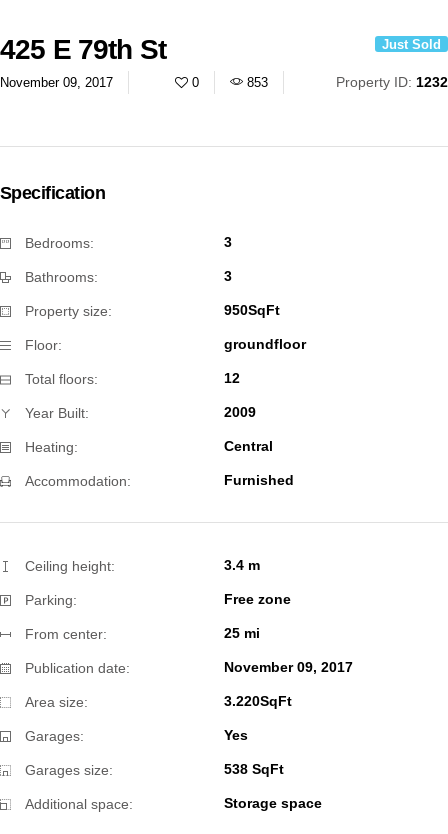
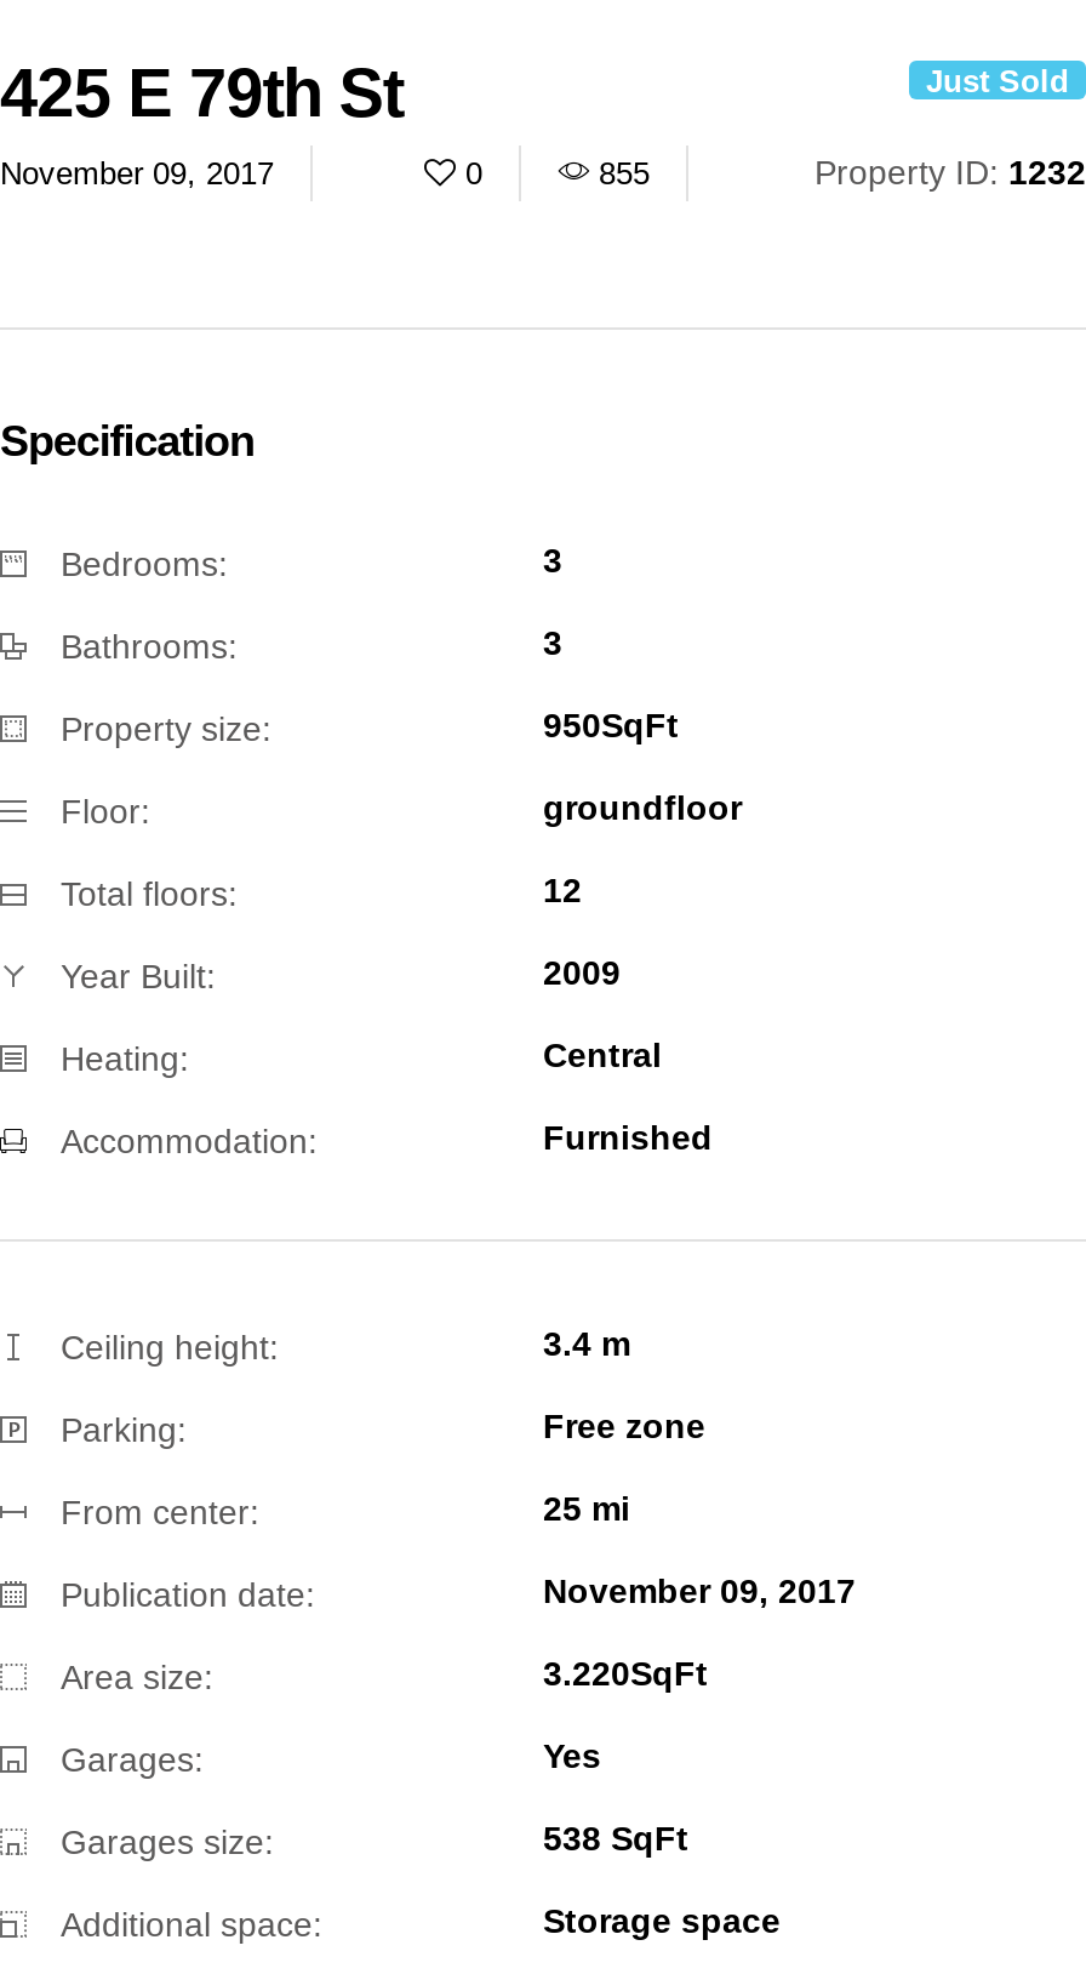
[247,75,268,90] 853 -> [599,155,650,192] 855

